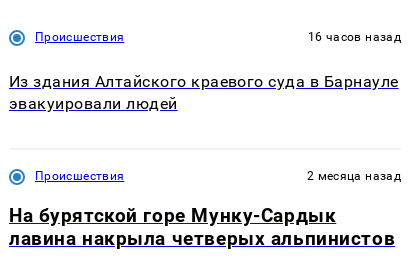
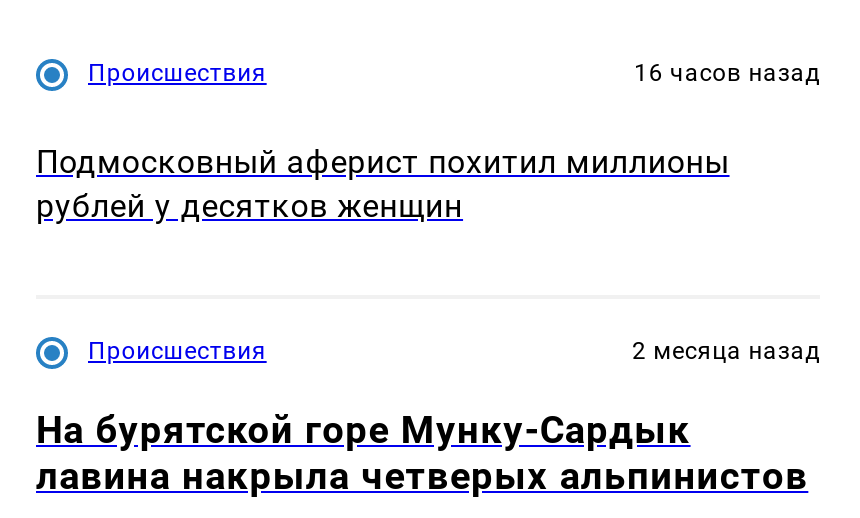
[9,72,399,113] Из здания Алтайского краевого суда в Барнауле | эвакуировали людей -> [36,143,730,225] Подмосковный аферист похитил миллионы | рублей у десятков женщин

